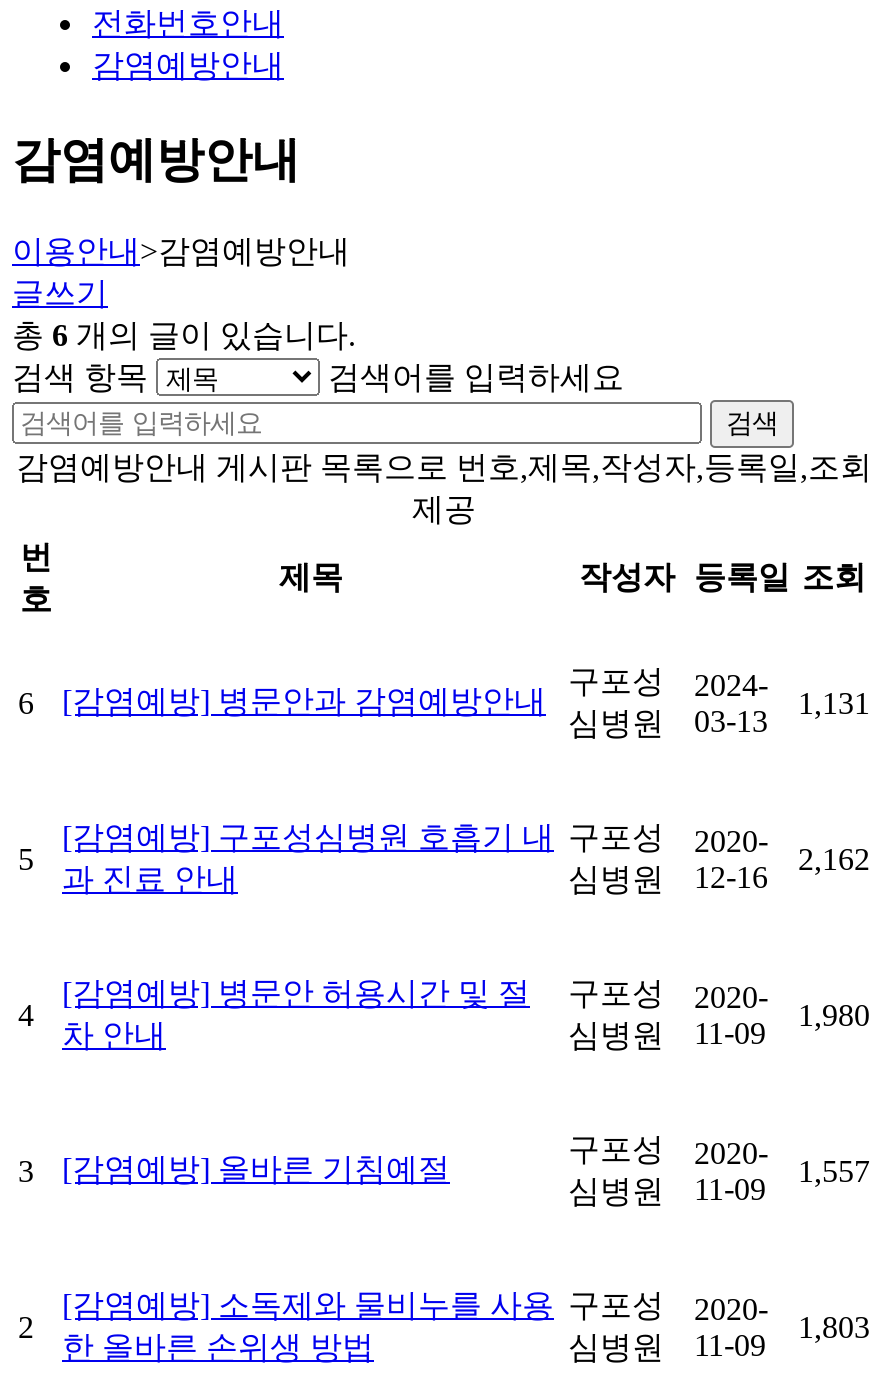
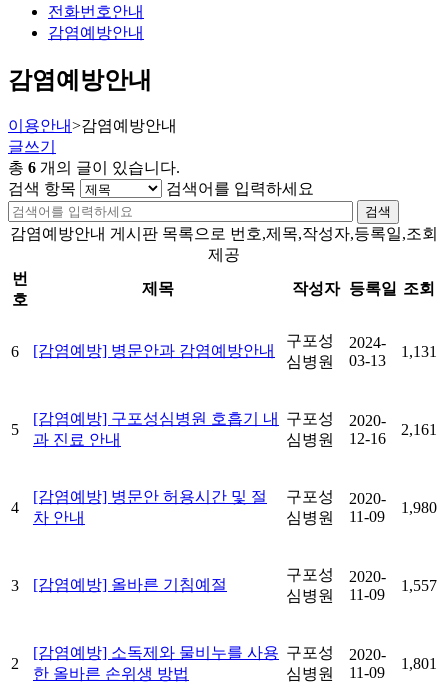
[798,841,870,875] 2,162 -> [401,421,437,438] 2,161
[798,1309,870,1343] 1,803 -> [401,655,437,672] 1,801

